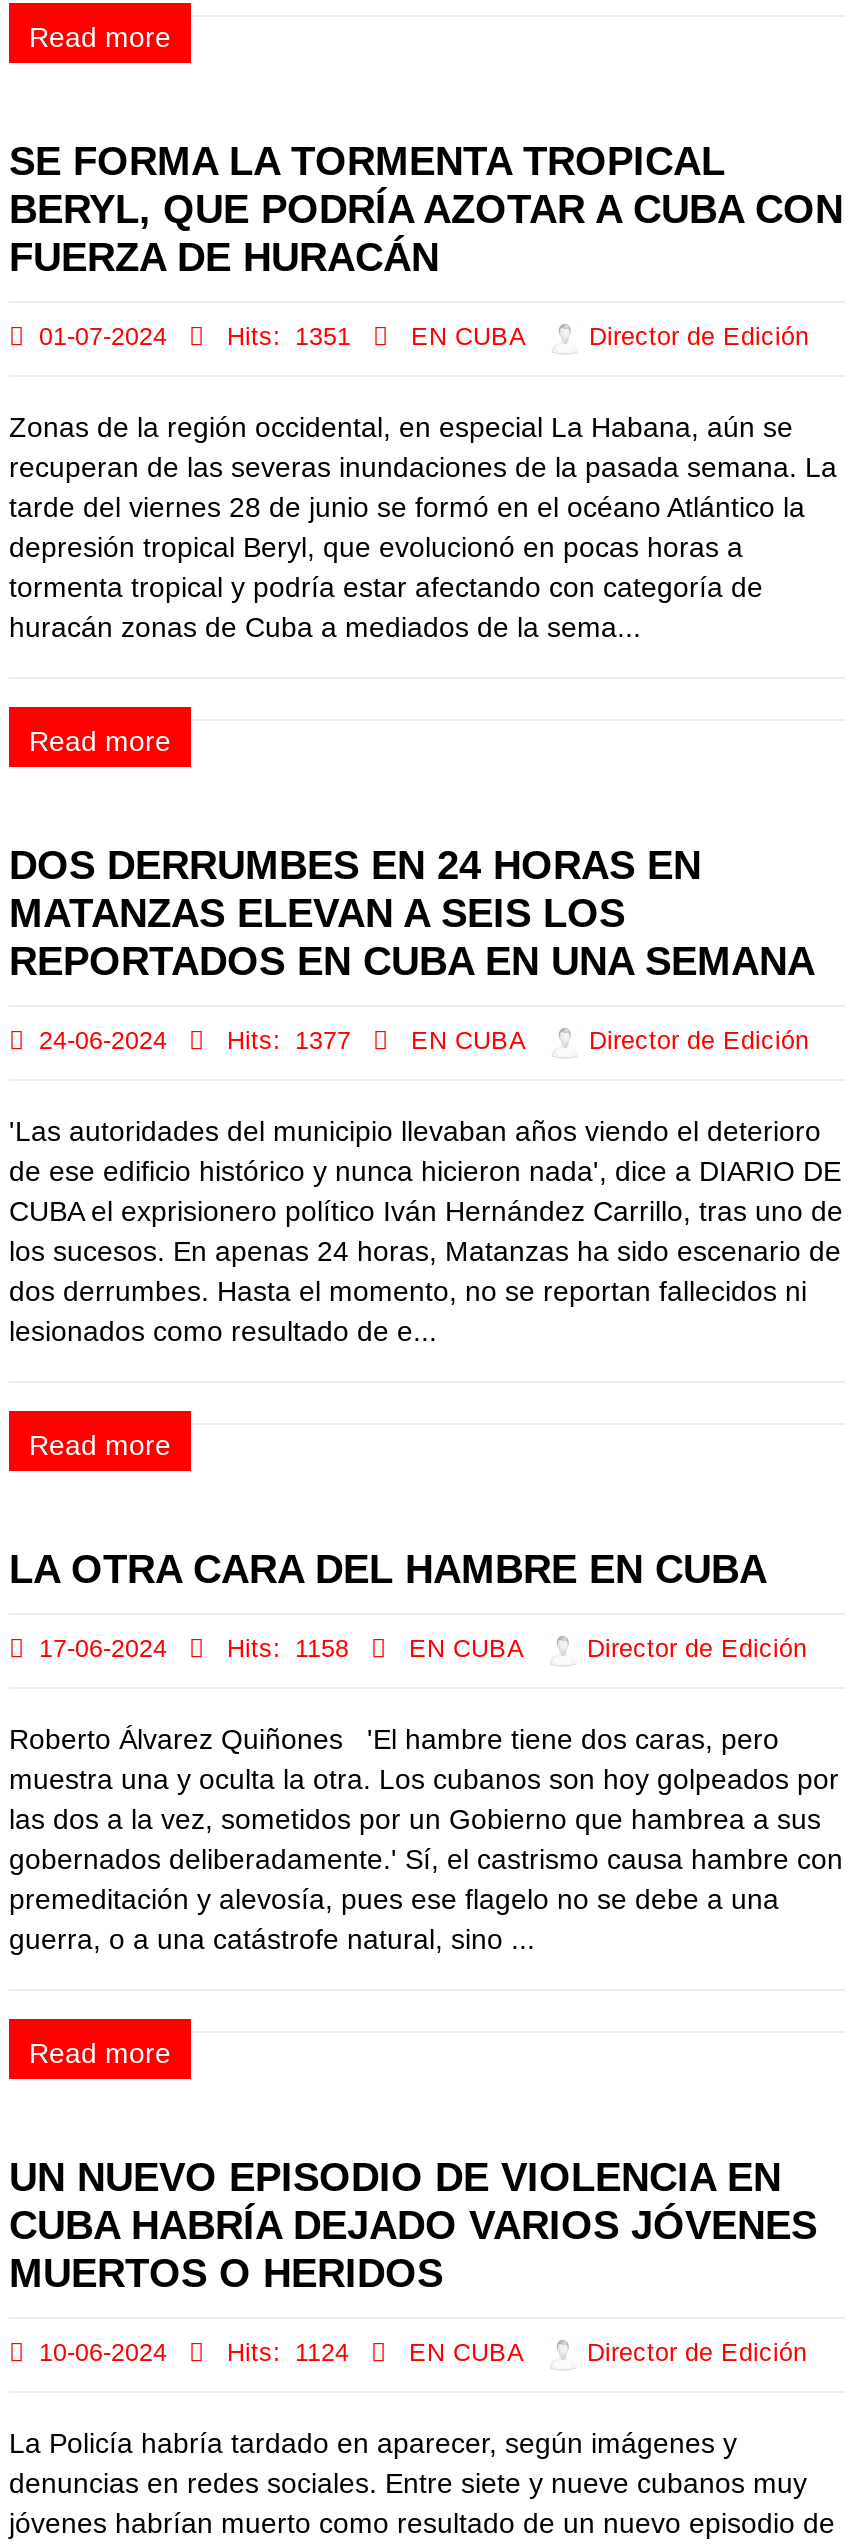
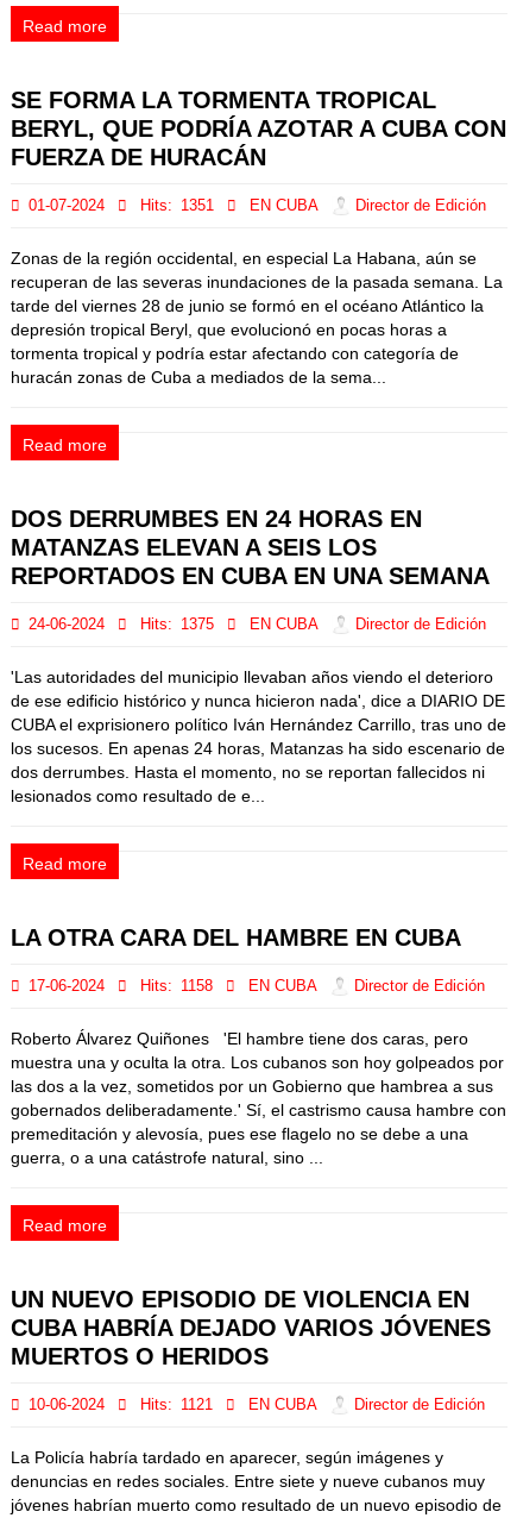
[227,1028,351,1056] Hits: 1377 -> [140,616,214,632] Hits: 1375
[227,2340,349,2368] Hits: 1124 -> [140,1396,213,1413] Hits: 1121

